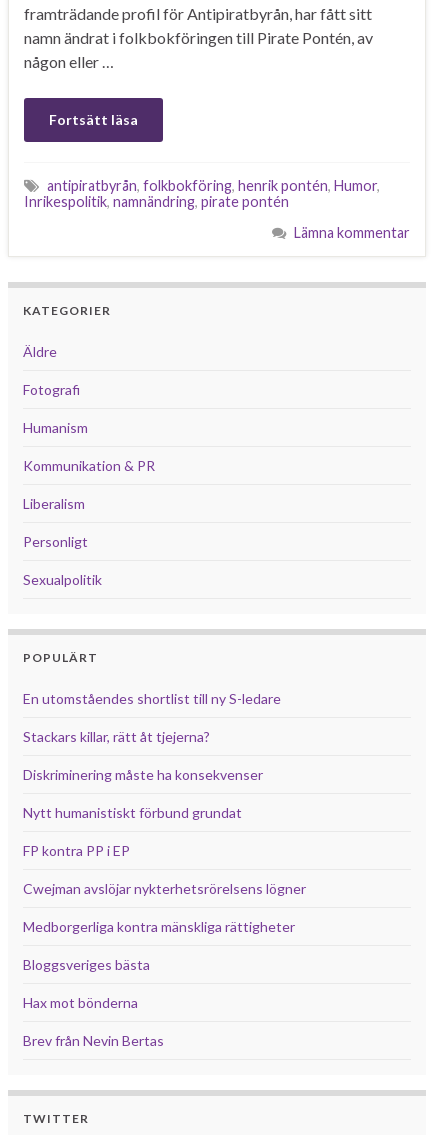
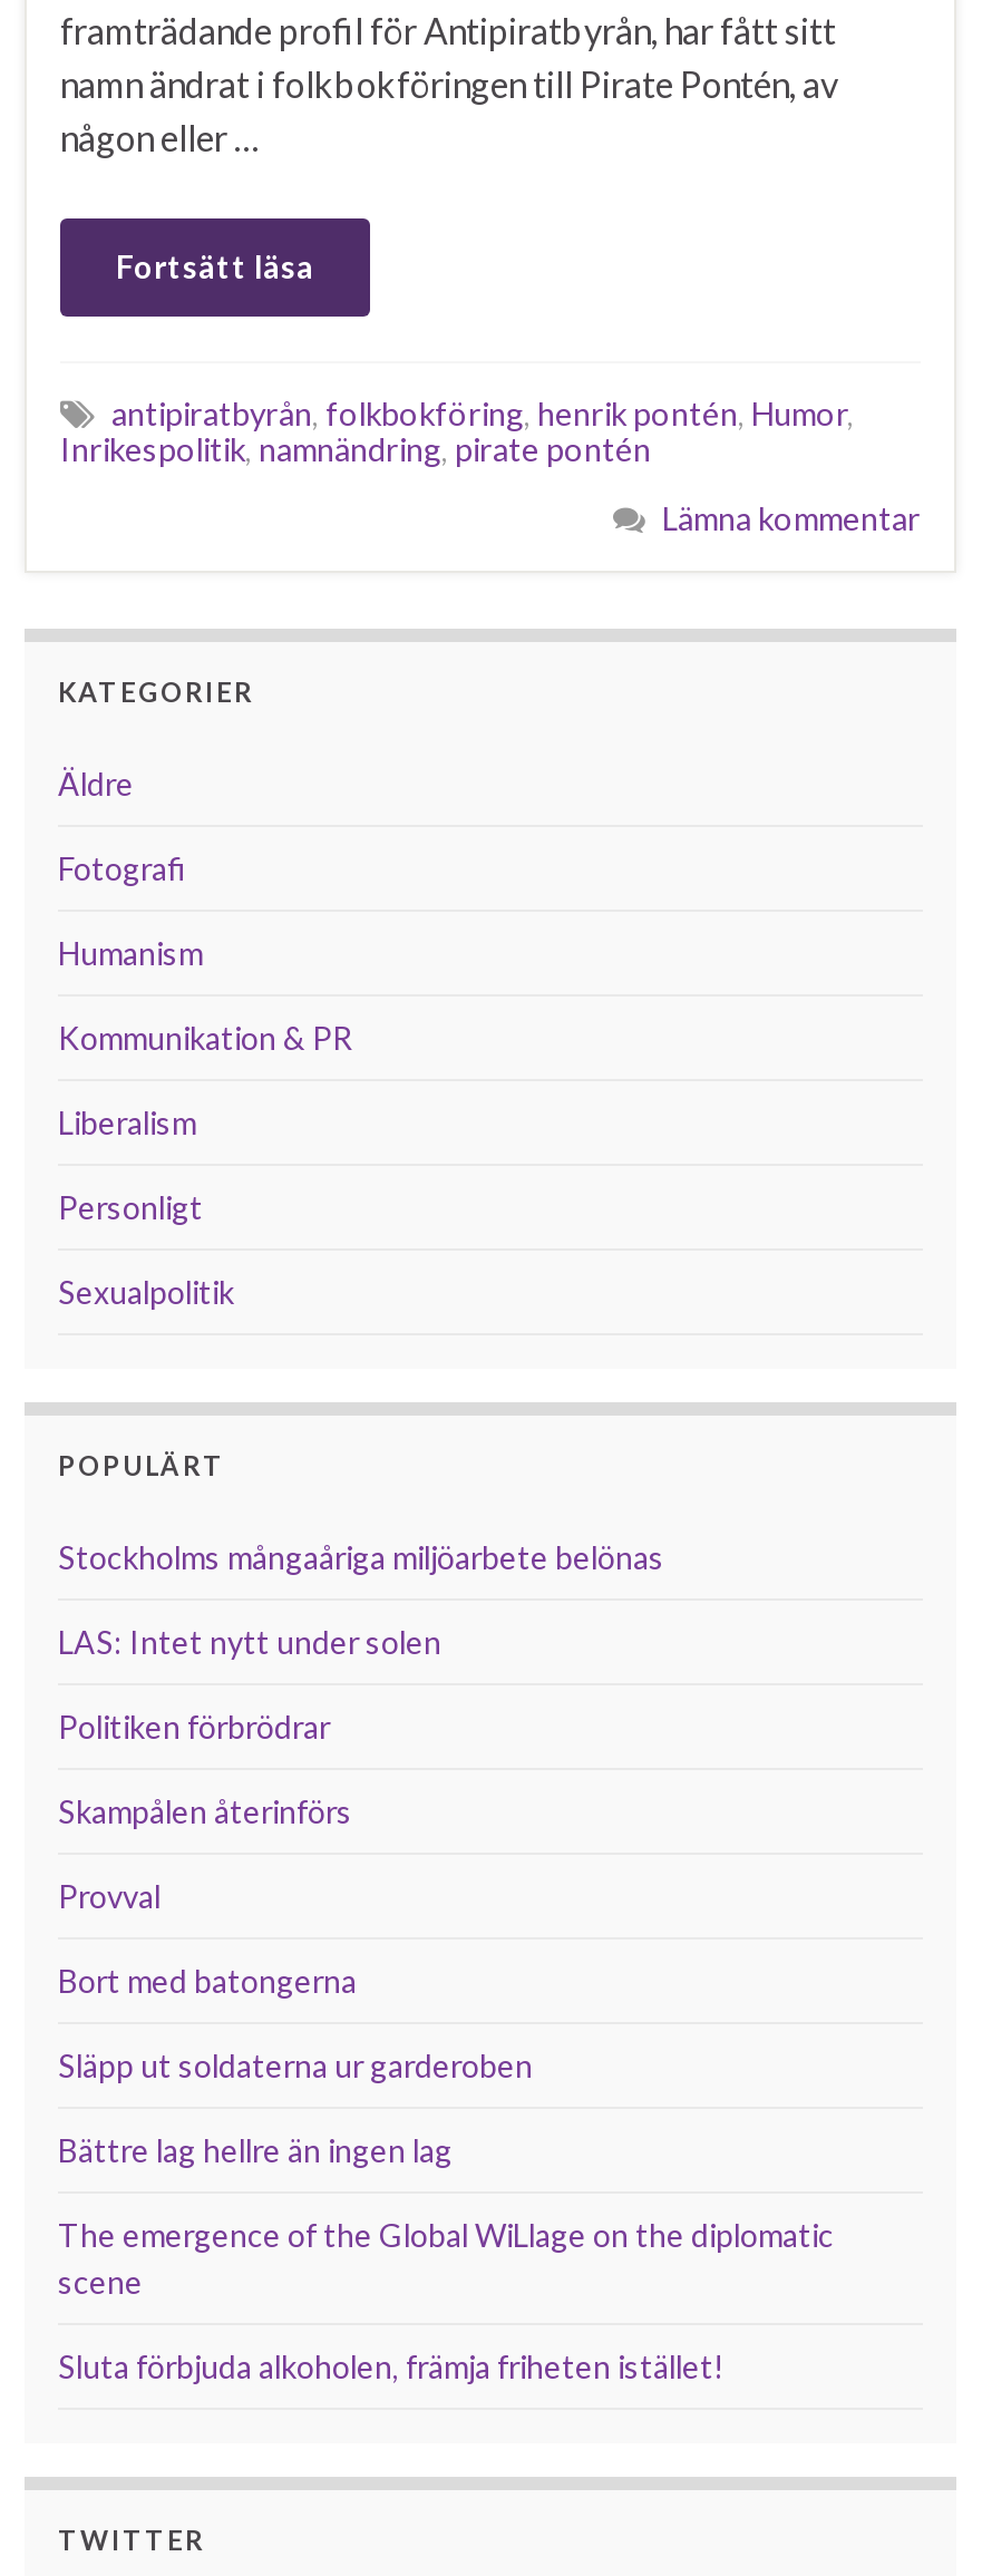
[23,690,281,707] En utomståendes shortlist till ny S-ledare -> [58,1538,664,1576] Stockholms mångaåriga miljöarbete belönas
[23,728,210,745] Stackars killar, rätt åt tjejerna? -> [58,1623,441,1661] LAS: Intet nytt under solen
[23,766,263,783] Diskriminering måste ha konsekvenser -> [58,1708,330,1746] Politiken förbrödrar
[23,804,242,821] Nytt humanistiskt förbund grundat -> [58,1792,352,1830] Skampålen återinförs
[23,842,130,859] FP kontra PP i EP -> [58,1877,161,1915] Provval
[23,880,306,897] Cwejman avslöjar nykterhetsrörelsens lögner -> [58,1962,357,2000] Bort med batongerna
[23,918,295,935] Medborgerliga kontra mänskliga rättigheter -> [58,2047,533,2084] Släpp ut soldaterna ur garderoben
[23,956,150,973] Bloggsveriges bästa -> [58,2131,453,2169] Bättre lag hellre än ingen lag
[23,994,138,1011] Hax mot bönderna -> [58,2216,834,2301] The emergence of the Global WiLlage on the diplomatic | scene
[23,1032,164,1049] Brev från Nevin Bertas -> [58,2347,725,2385] Sluta förbjuda alkoholen, främja friheten istället!

